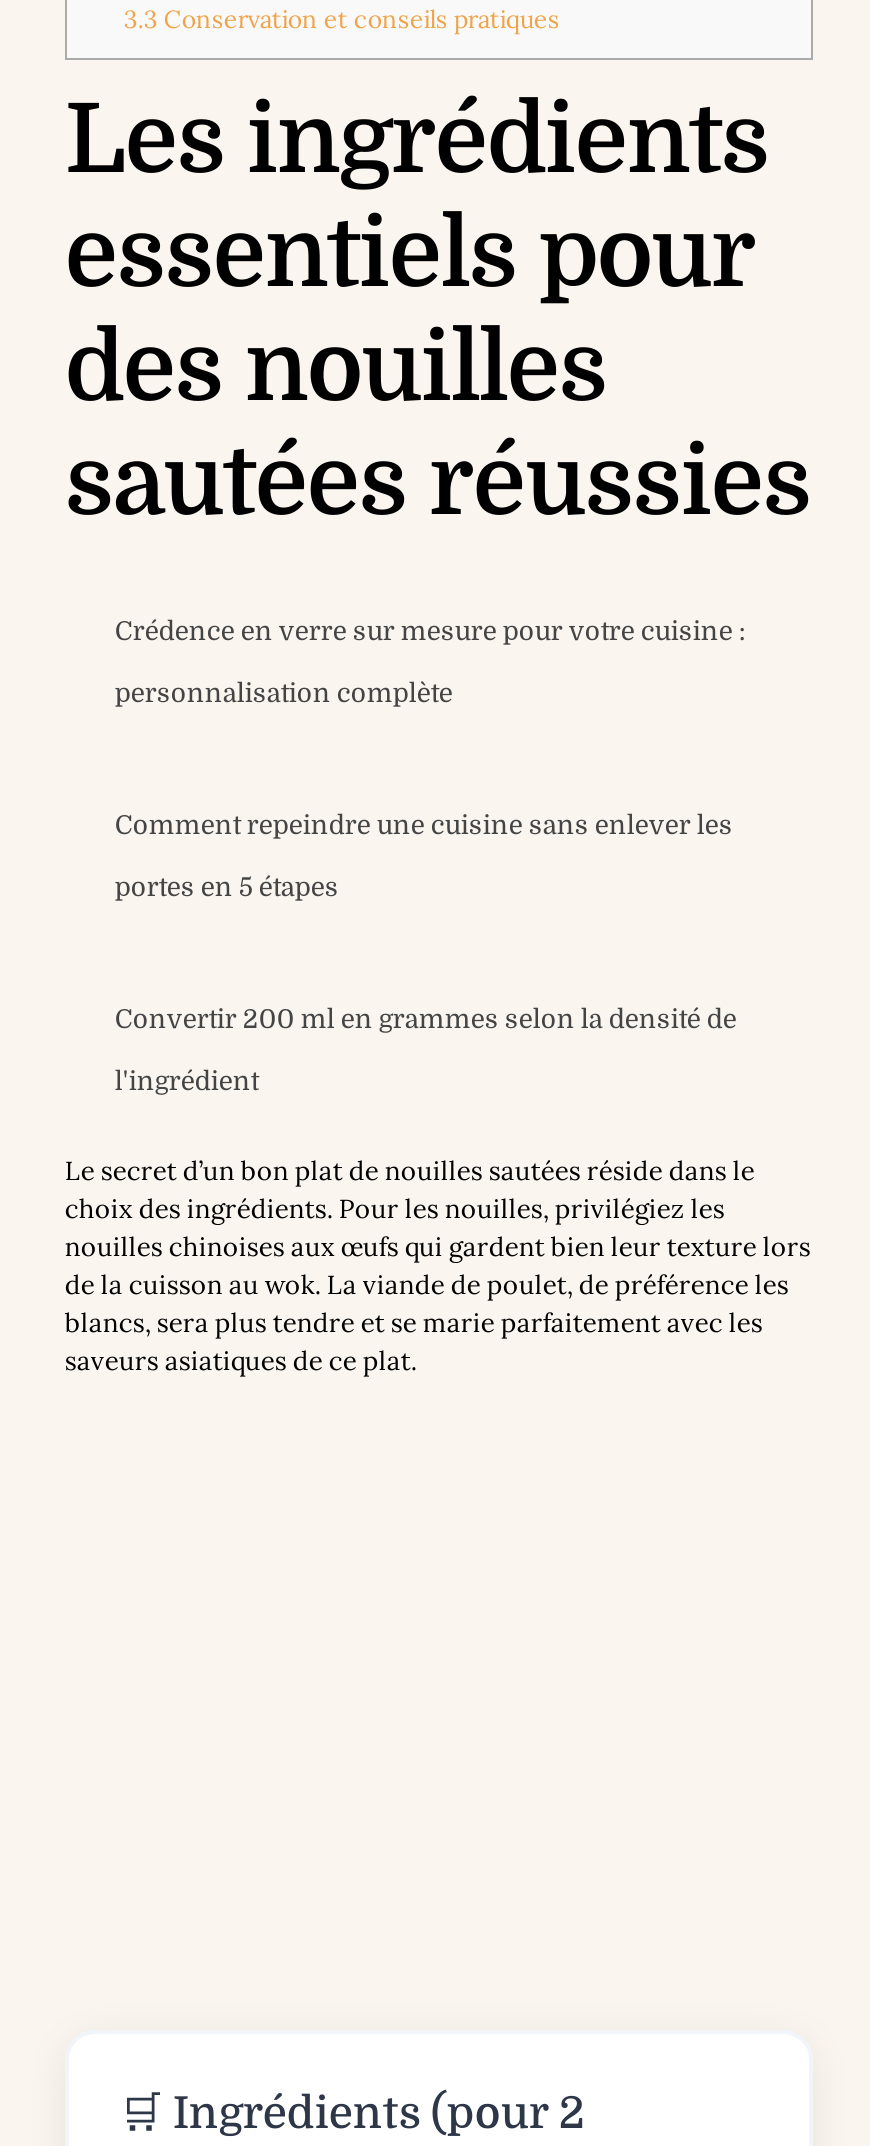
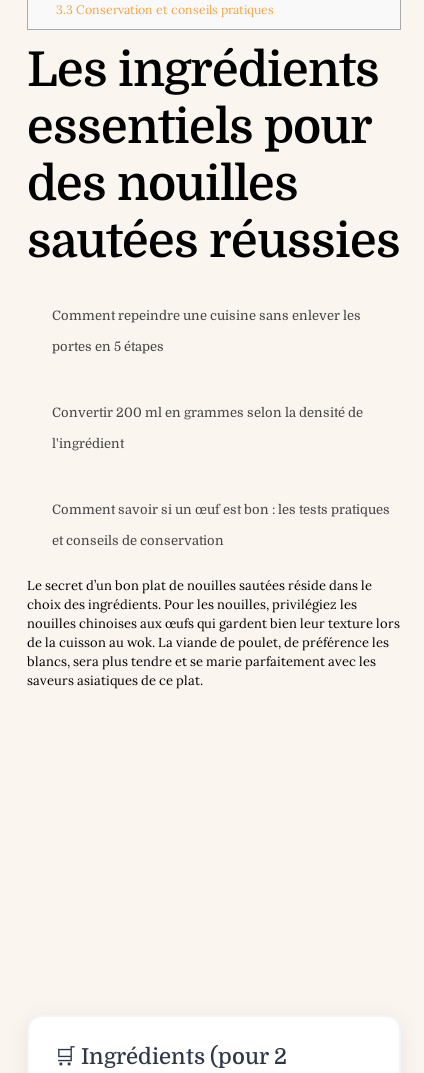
[115,616,745,708] Crédence en verre sur mesure pour votre cuisine : | personnalisation complète -> none
moved [115,810,737,1096] -> [52,308,363,451]: Comment repeindre une cuisine sans enlever les | portes en 5 étapes | Convertir 200 ml en grammes selon la densité de | l'ingrédient
none -> [52,502,390,548] Comment savoir si un œuf est bon : les tests pratiques | et conseils de conservation

